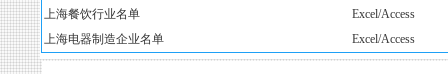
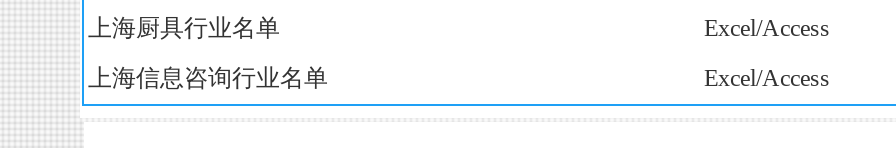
[44,7,140,21] 上海餐饮行业名单 -> [88,14,280,42] 上海厨具行业名单
[44,32,164,46] 上海电器制造企业名单 -> [88,64,328,92] 上海信息咨询行业名单

